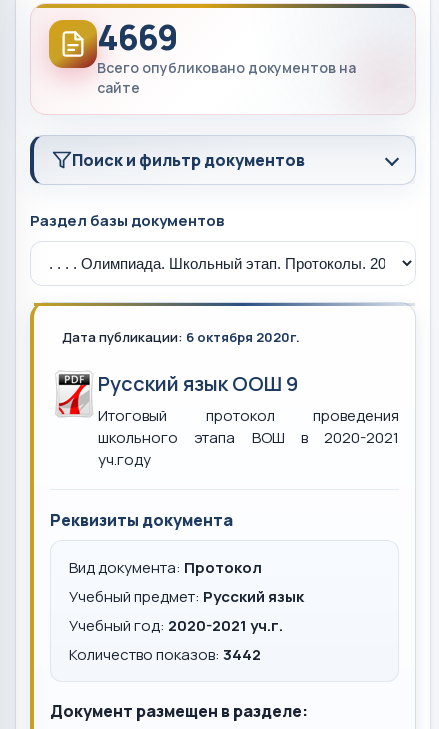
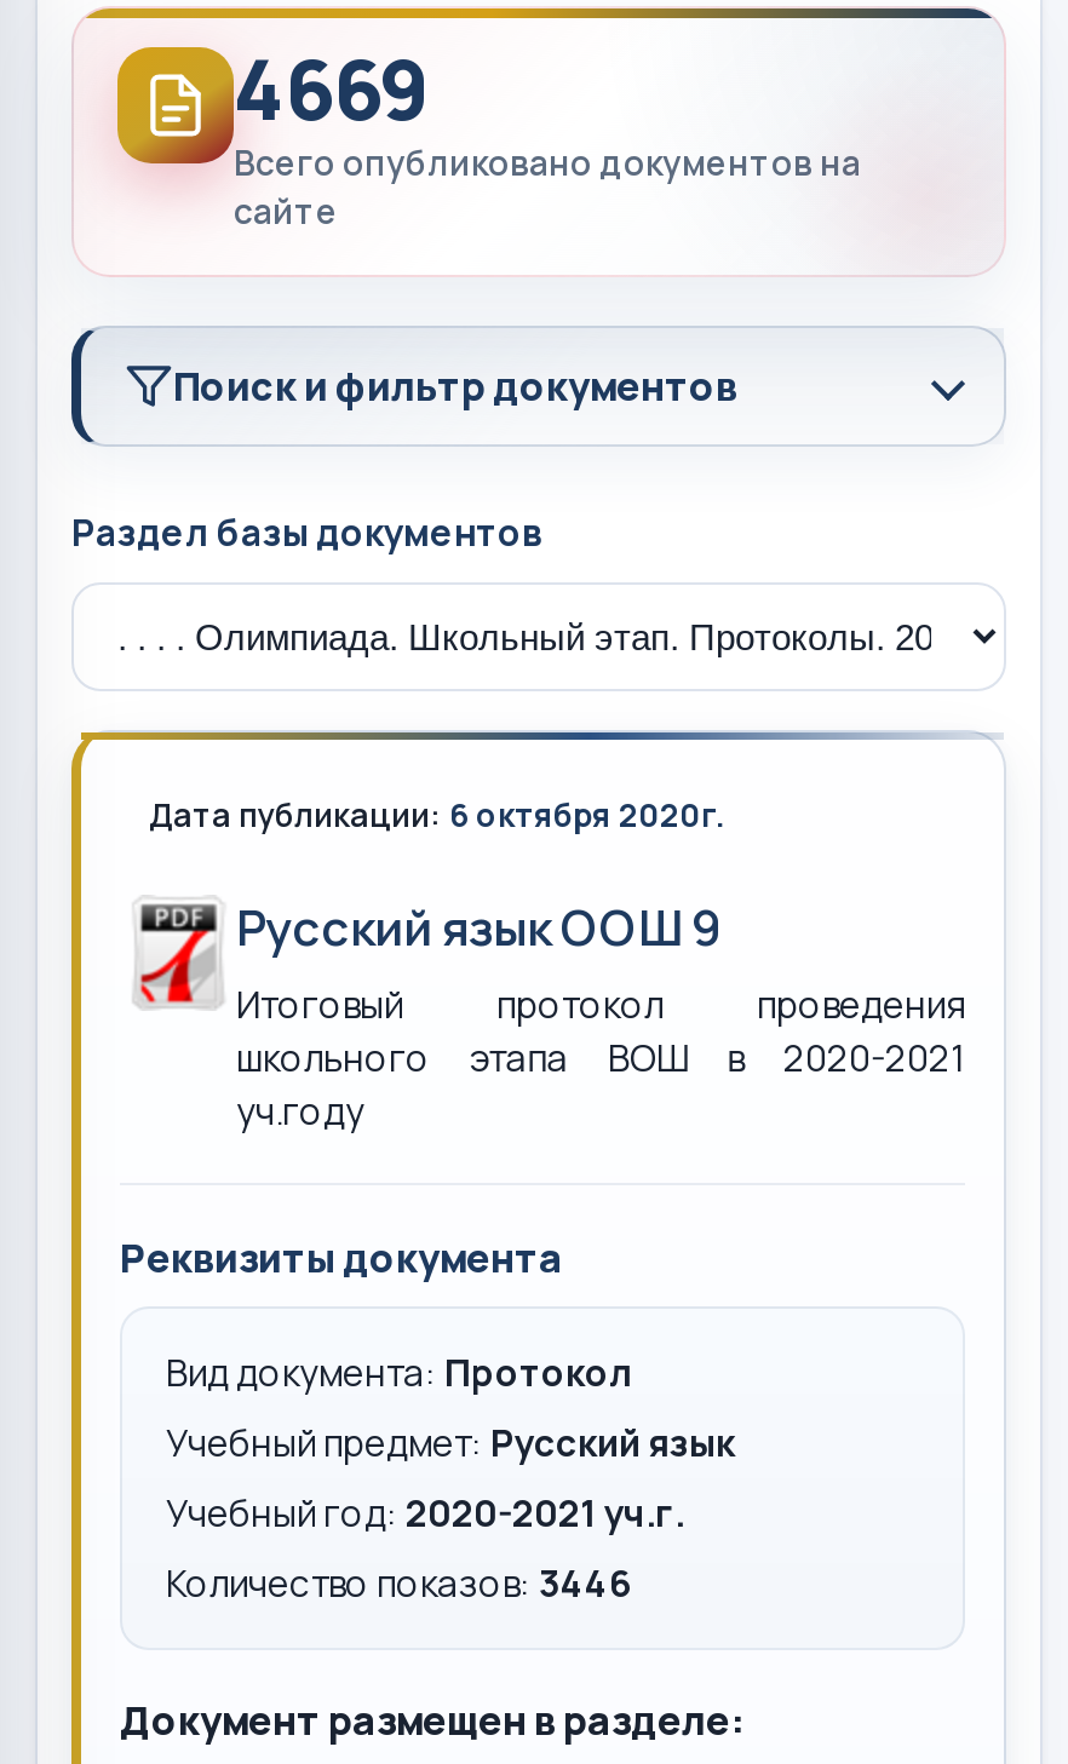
[69,644,261,665] Количество показов: 3442 -> [166,1558,633,1609] Количество показов: 3446

